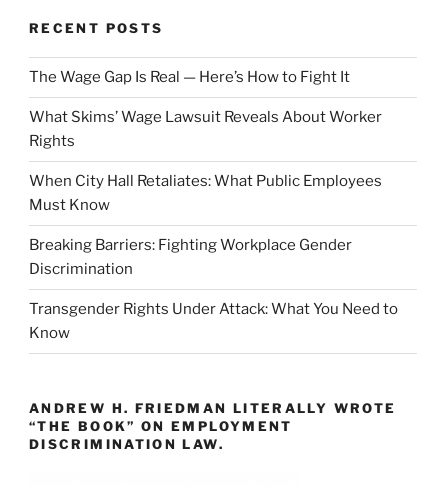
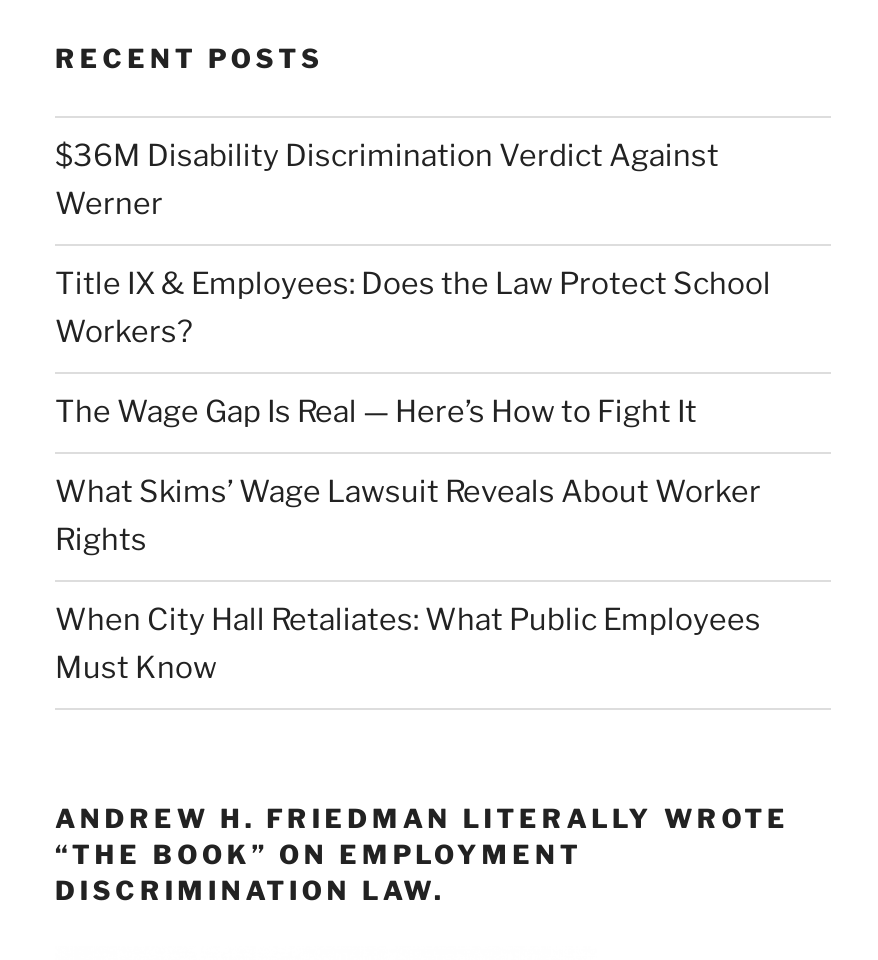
none -> [55,138,771,350] $36M Disability Discrimination Verdict Against | Werner | Title IX & Employees: Does the Law Protect School | Workers?
moved [29,68,382,214] -> [55,394,761,686]: The Wage Gap Is Real — Here’s How to Fight It | What Skims’ Wage Lawsuit Reveals About Worker | Rights | When City Hall Retaliates: What Public Employees | Must Know
[29,236,398,342] Breaking Barriers: Fighting Workplace Gender | Discrimination | Transgender Rights Under Attack: What You Need to | Know -> none

